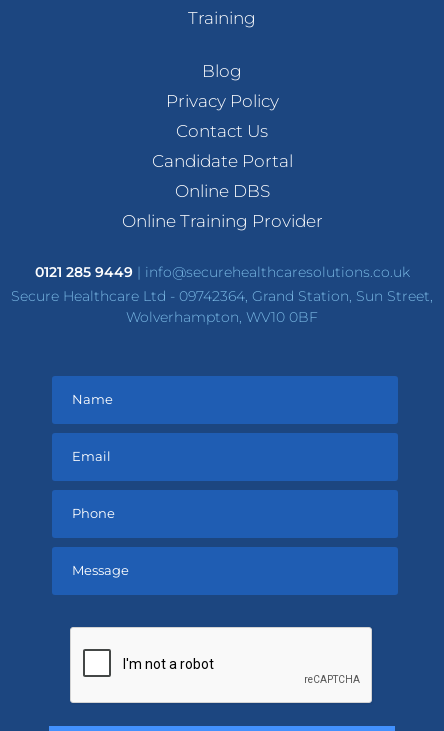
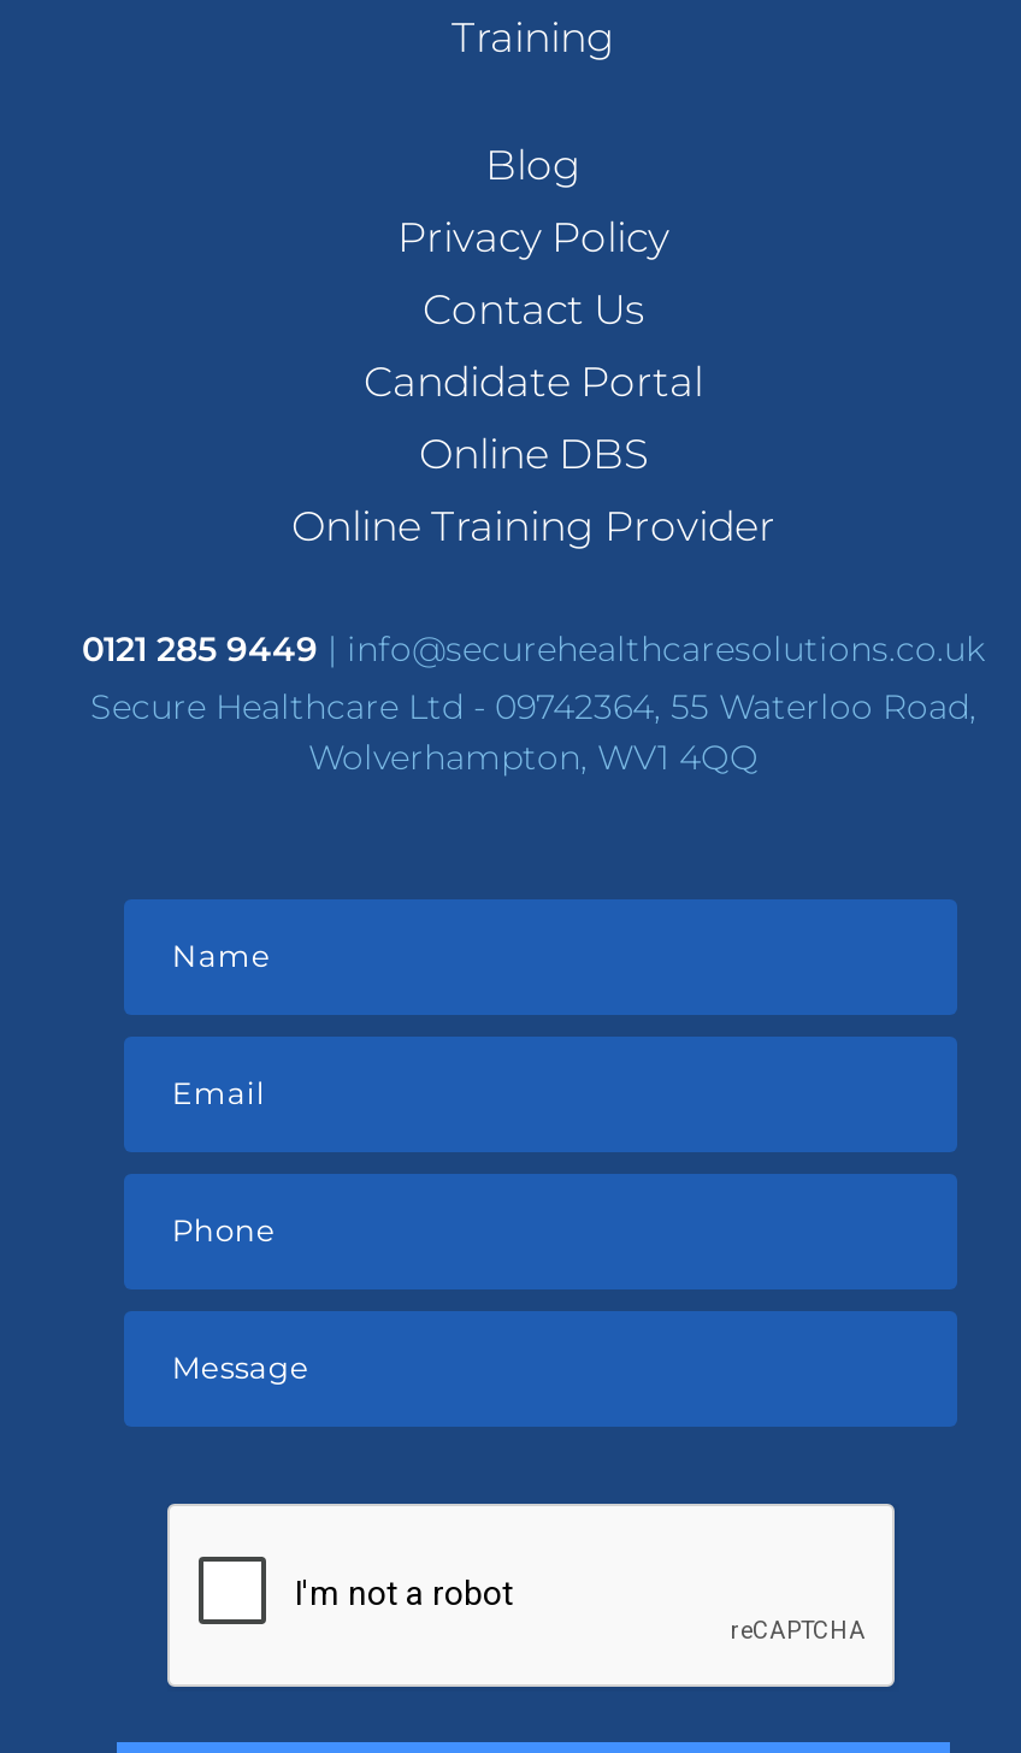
[11,287,433,326] Secure Healthcare Ltd - 09742364, Grand Station, Sun Street, | Wolverhampton, WV10 0BF -> [90,685,976,779] Secure Healthcare Ltd - 09742364, 55 Waterloo Road, | Wolverhampton, WV1 4QQ

